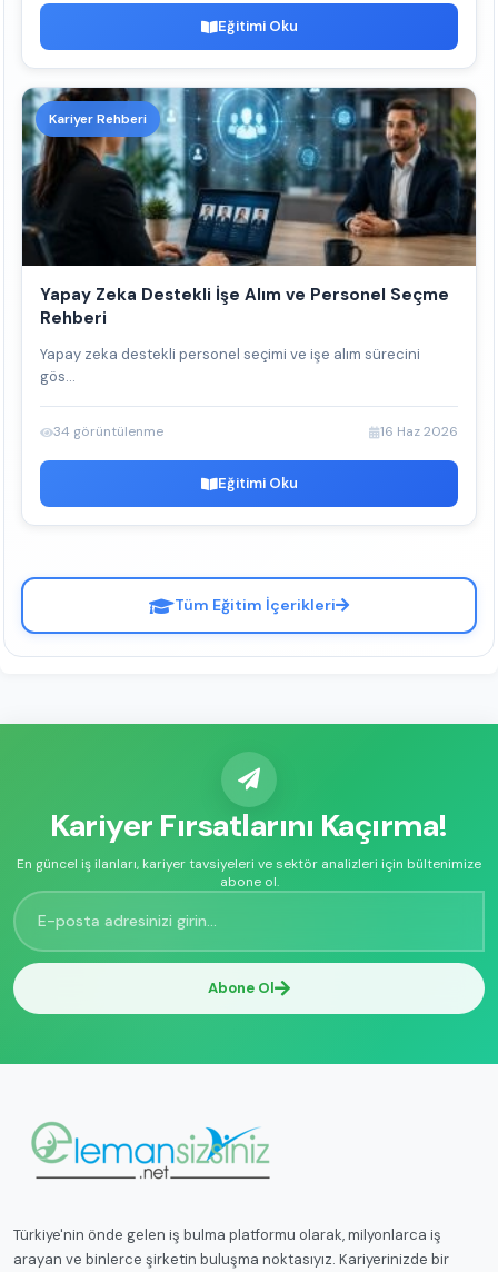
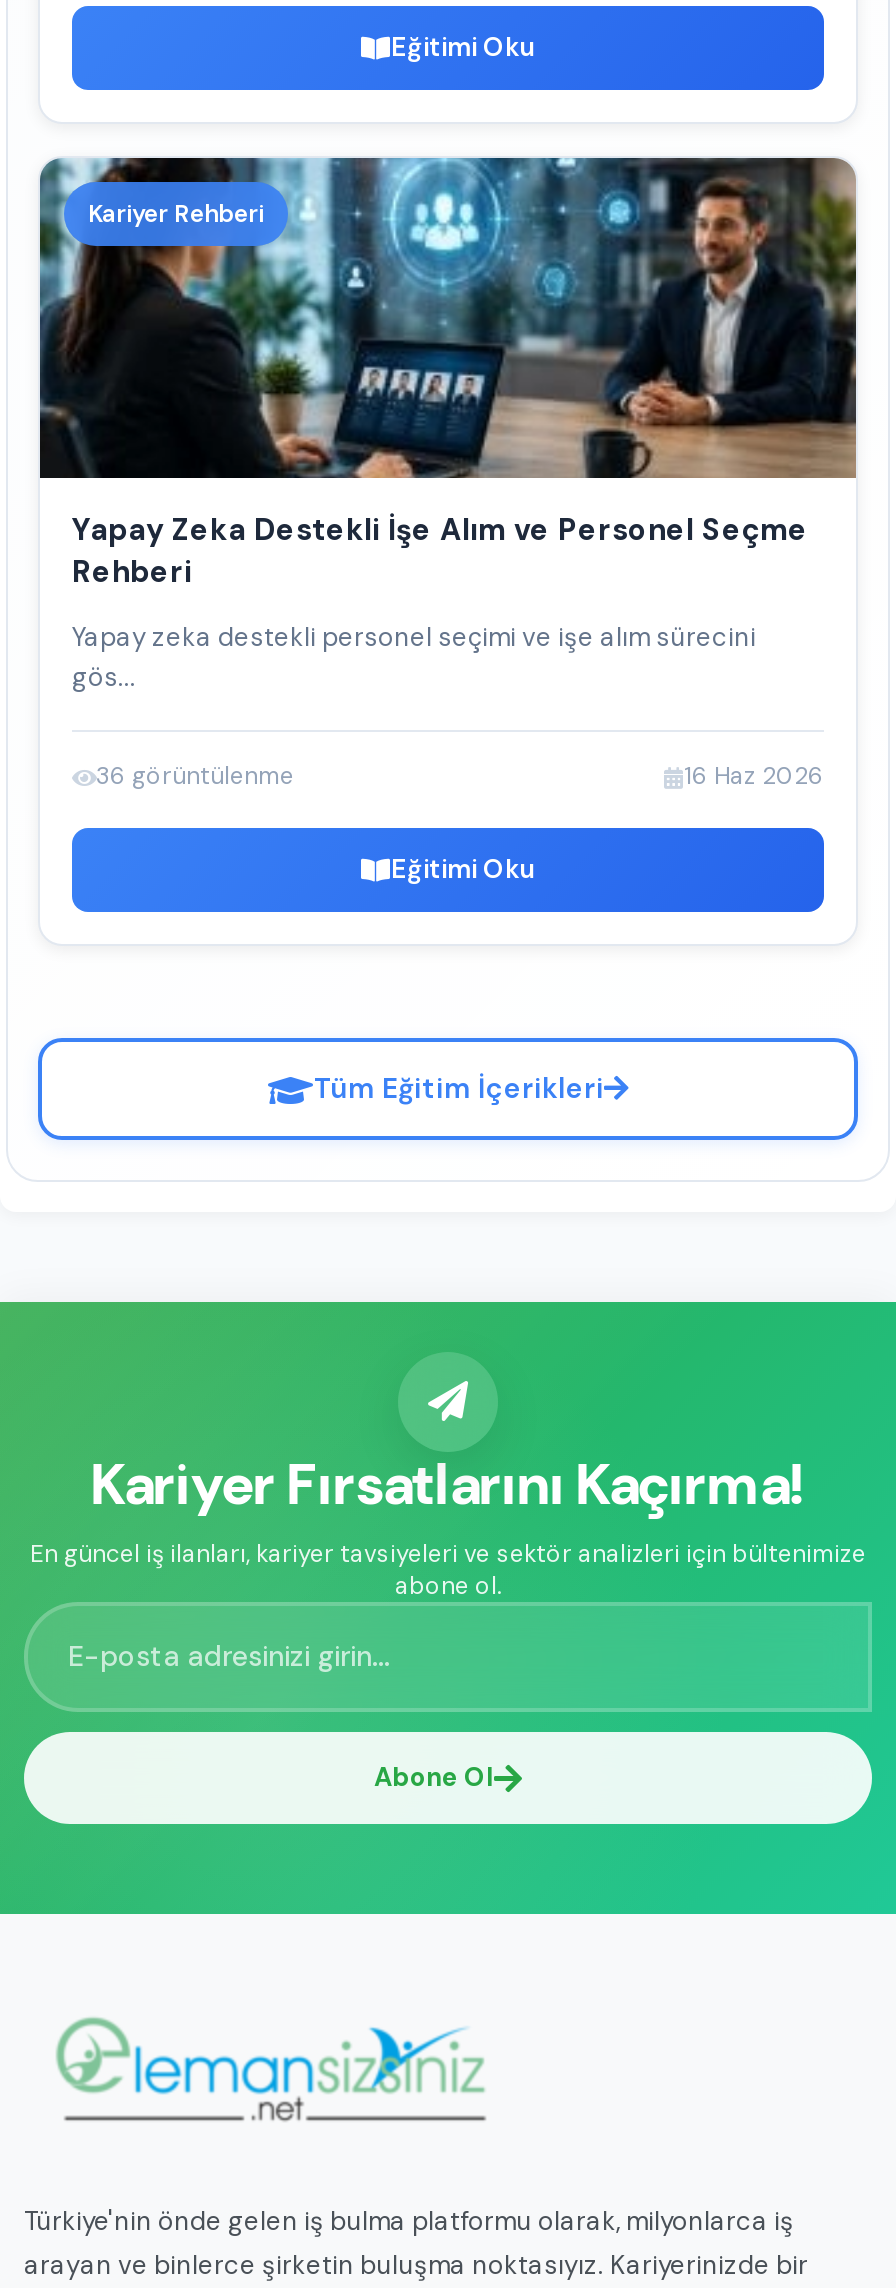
[53,423,163,441] 34 görüntülenme -> [96,761,294,793] 36 görüntülenme

